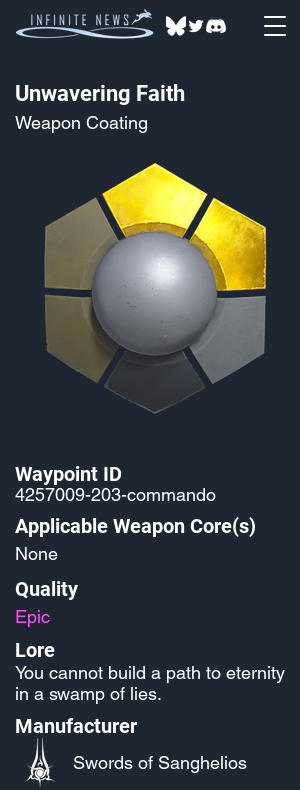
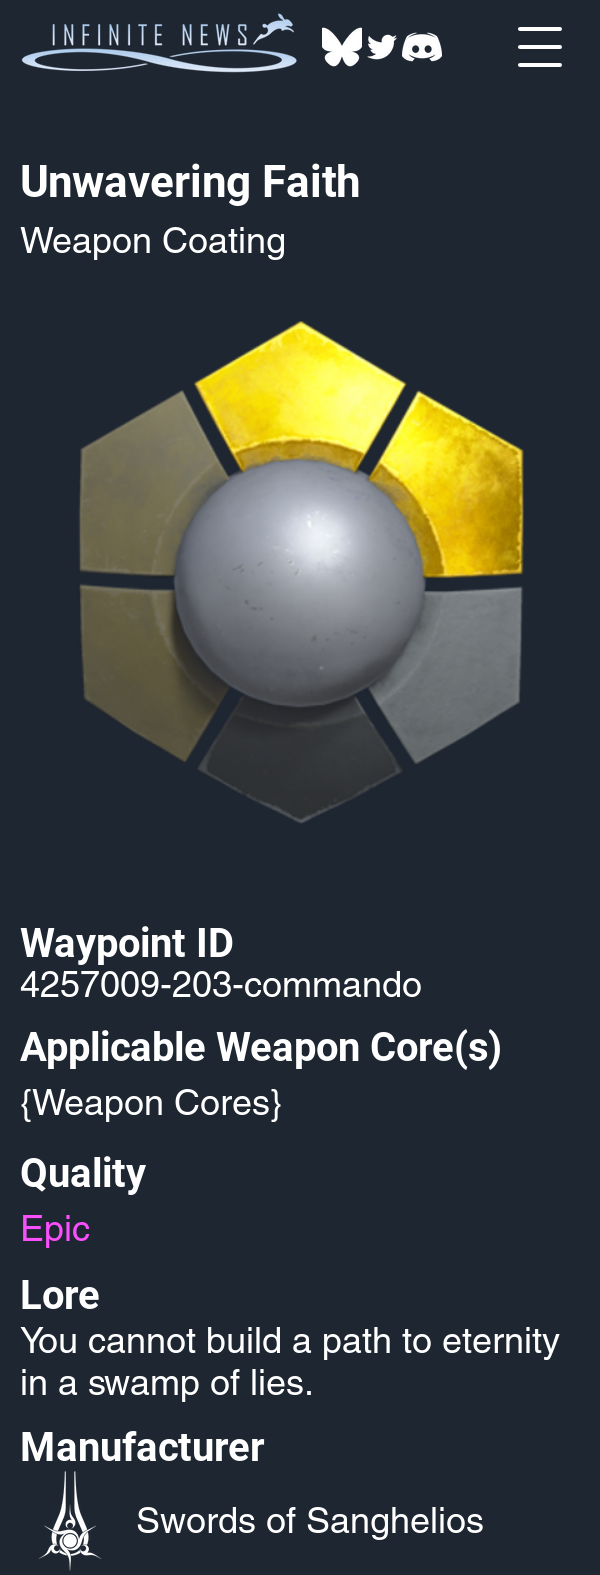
[15,543,58,564] None -> [20,1081,282,1123] {Weapon Cores}

